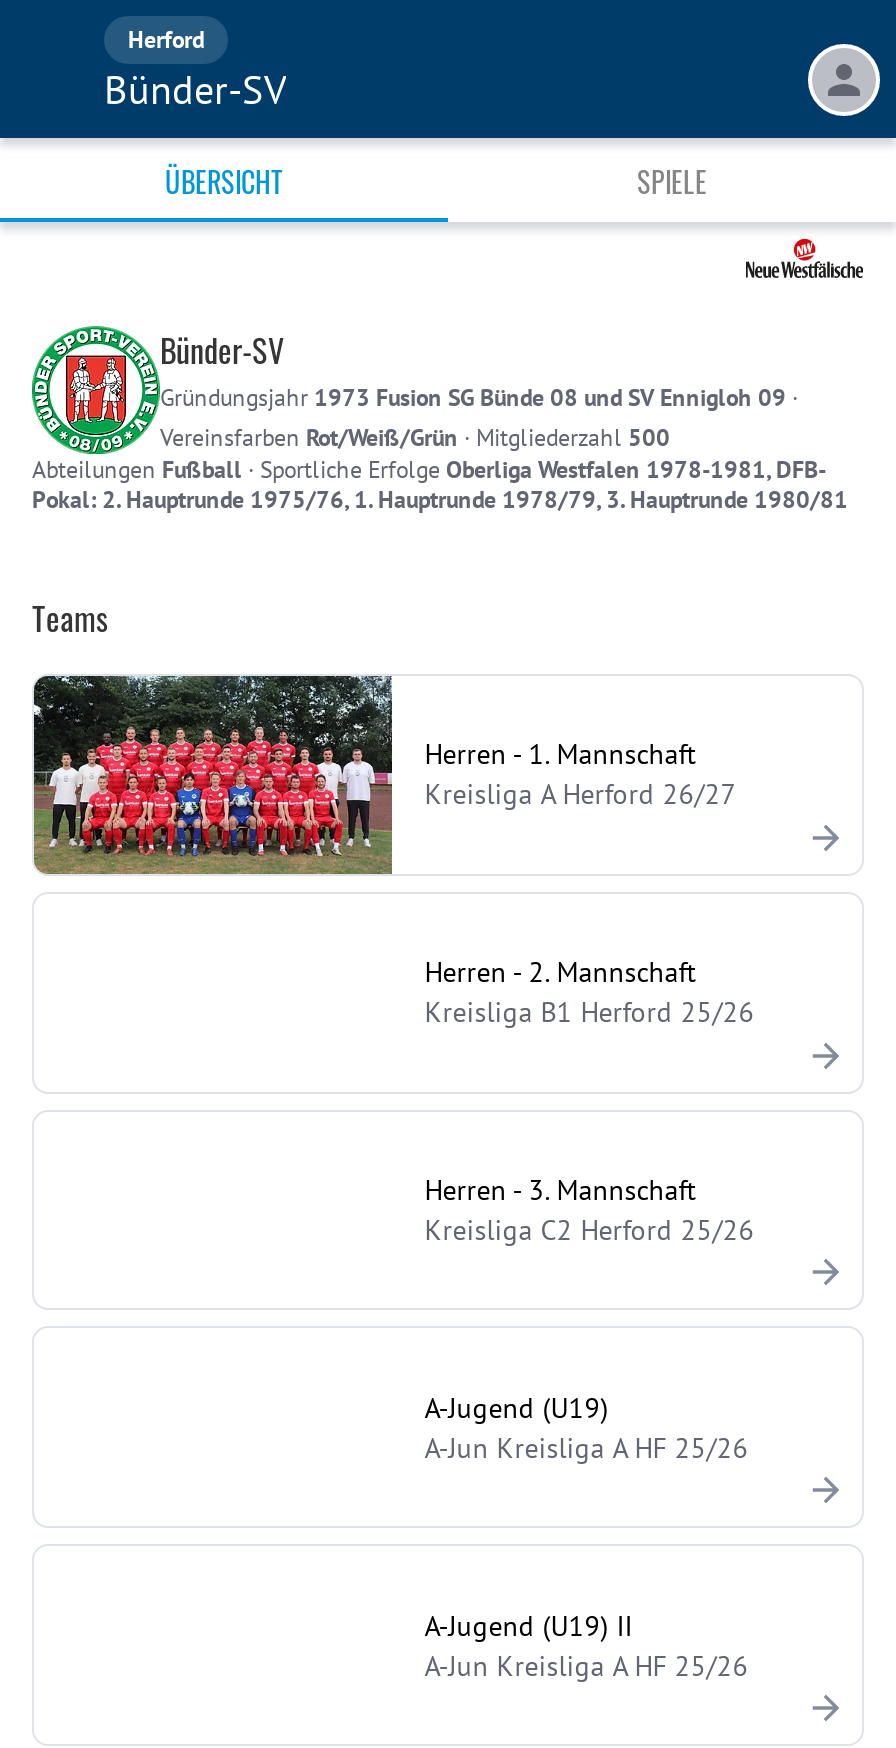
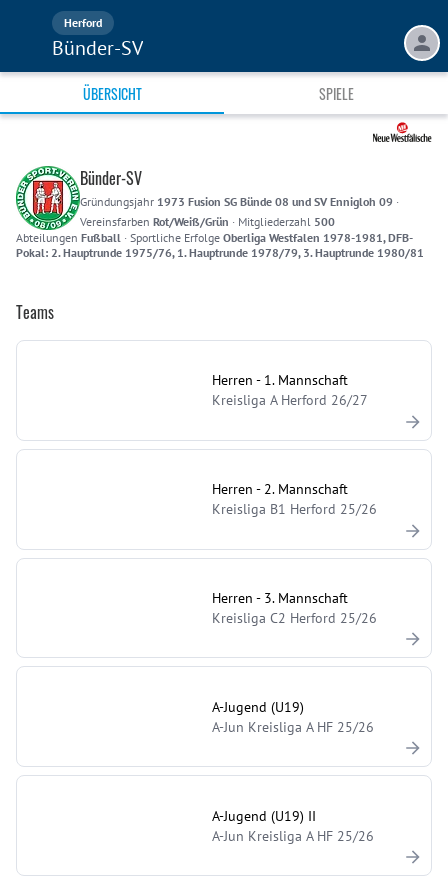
[32,674,394,876] [image] -> none

